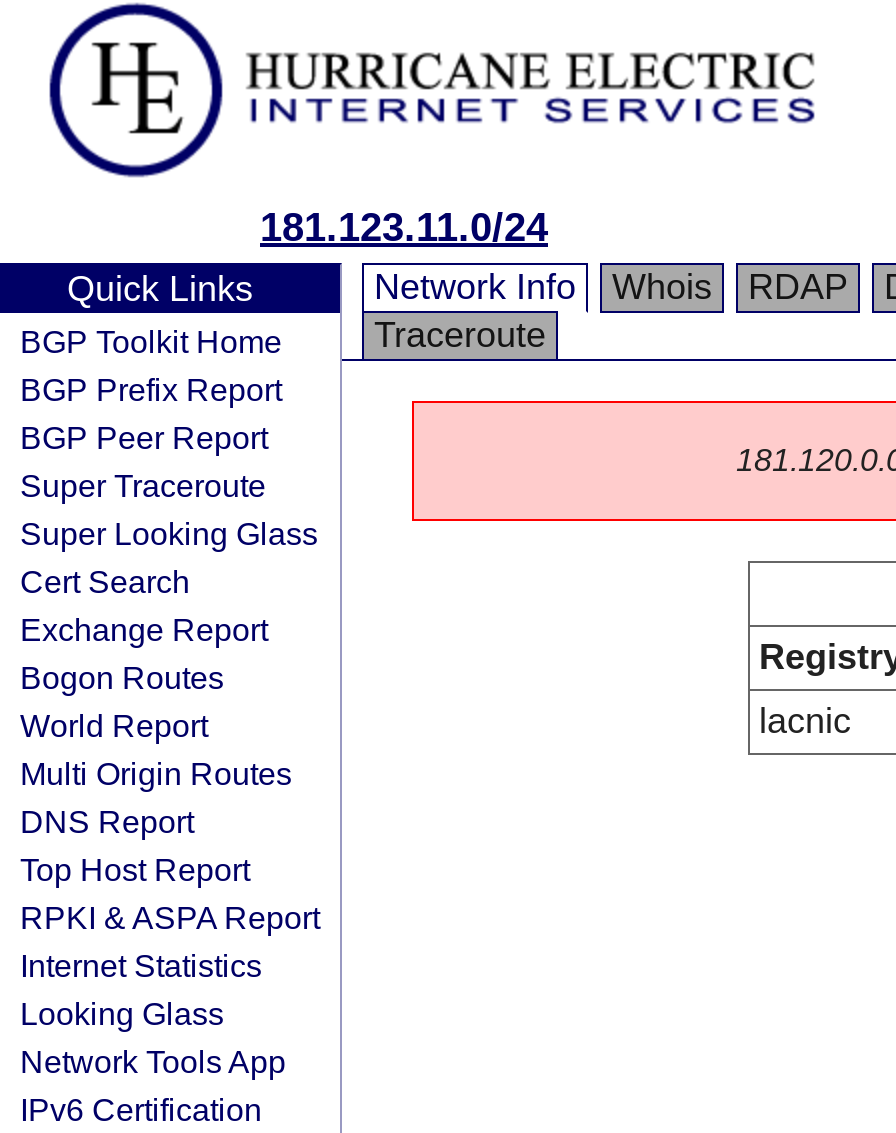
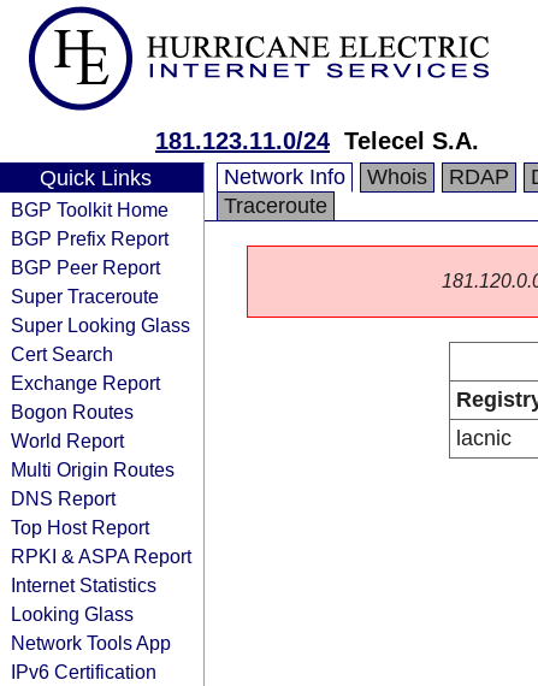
[260,205,548,249] 181.123.11.0/24 -> [155,128,479,154] 181.123.11.0/24 Telecel S.A.

